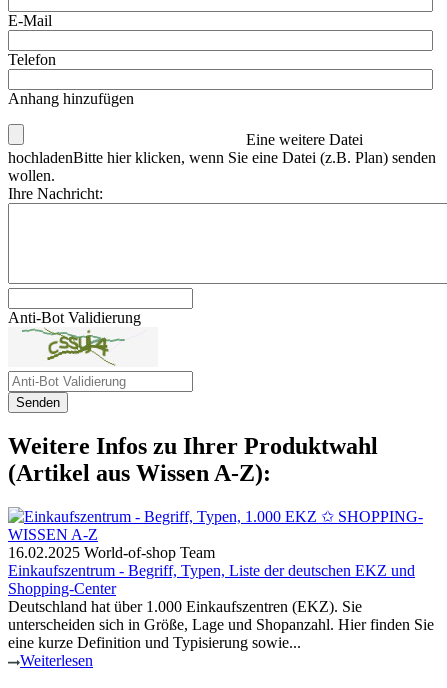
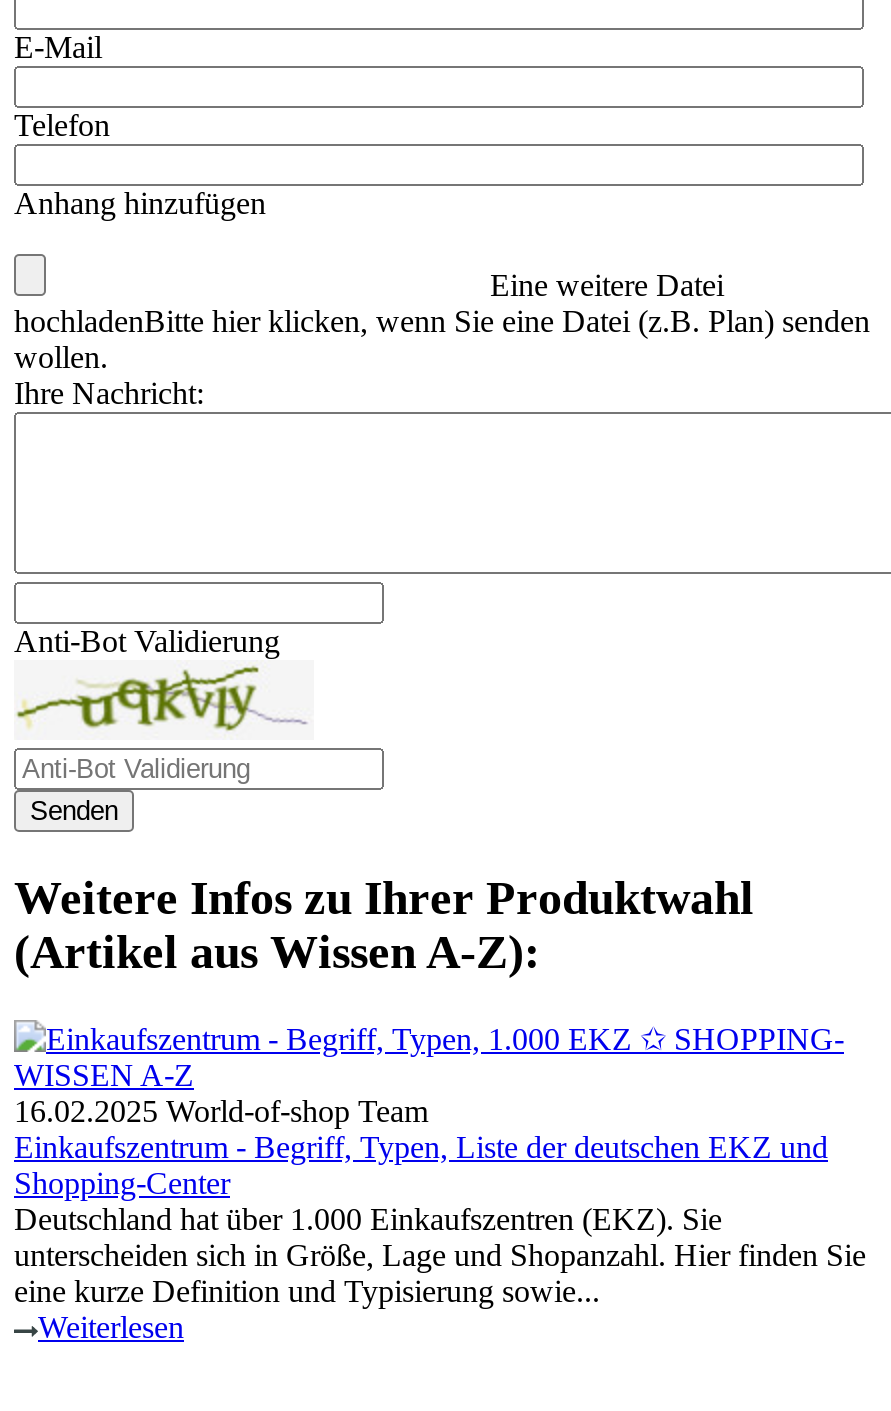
[10,329,130,366] [image] -> [16,664,306,736] [image]

